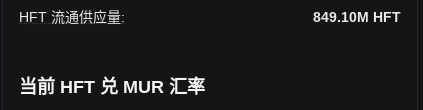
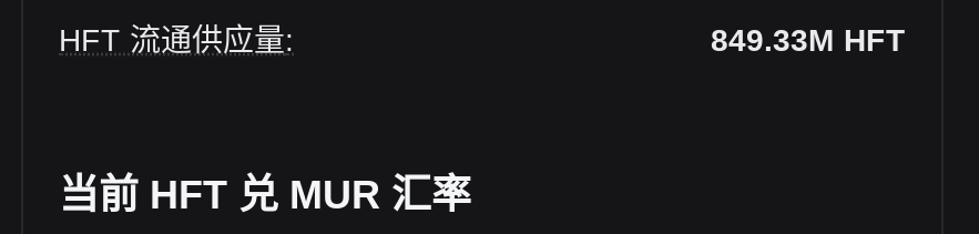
[313,9,401,25] 849.10M HFT -> [711,22,906,58] 849.33M HFT

